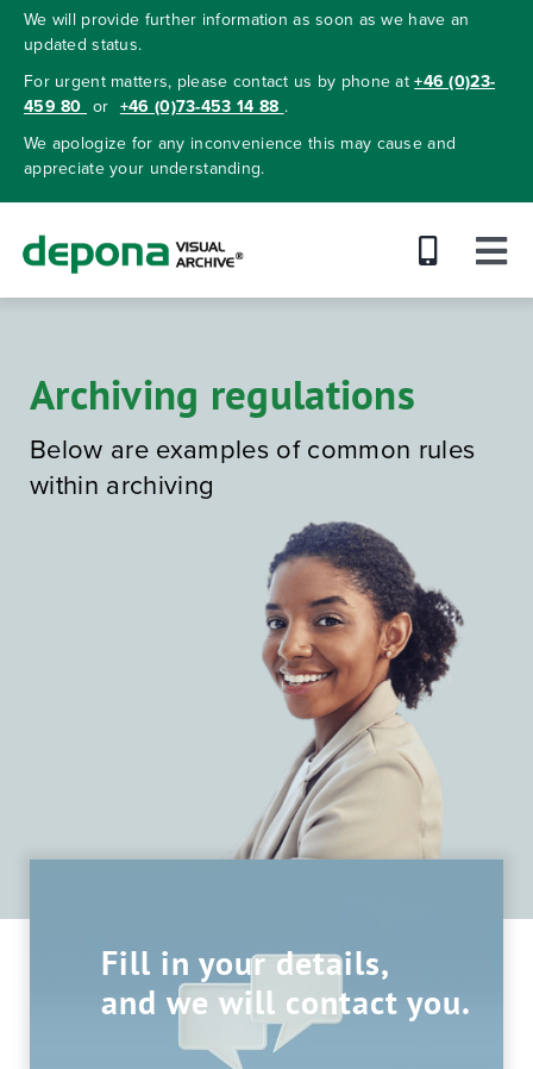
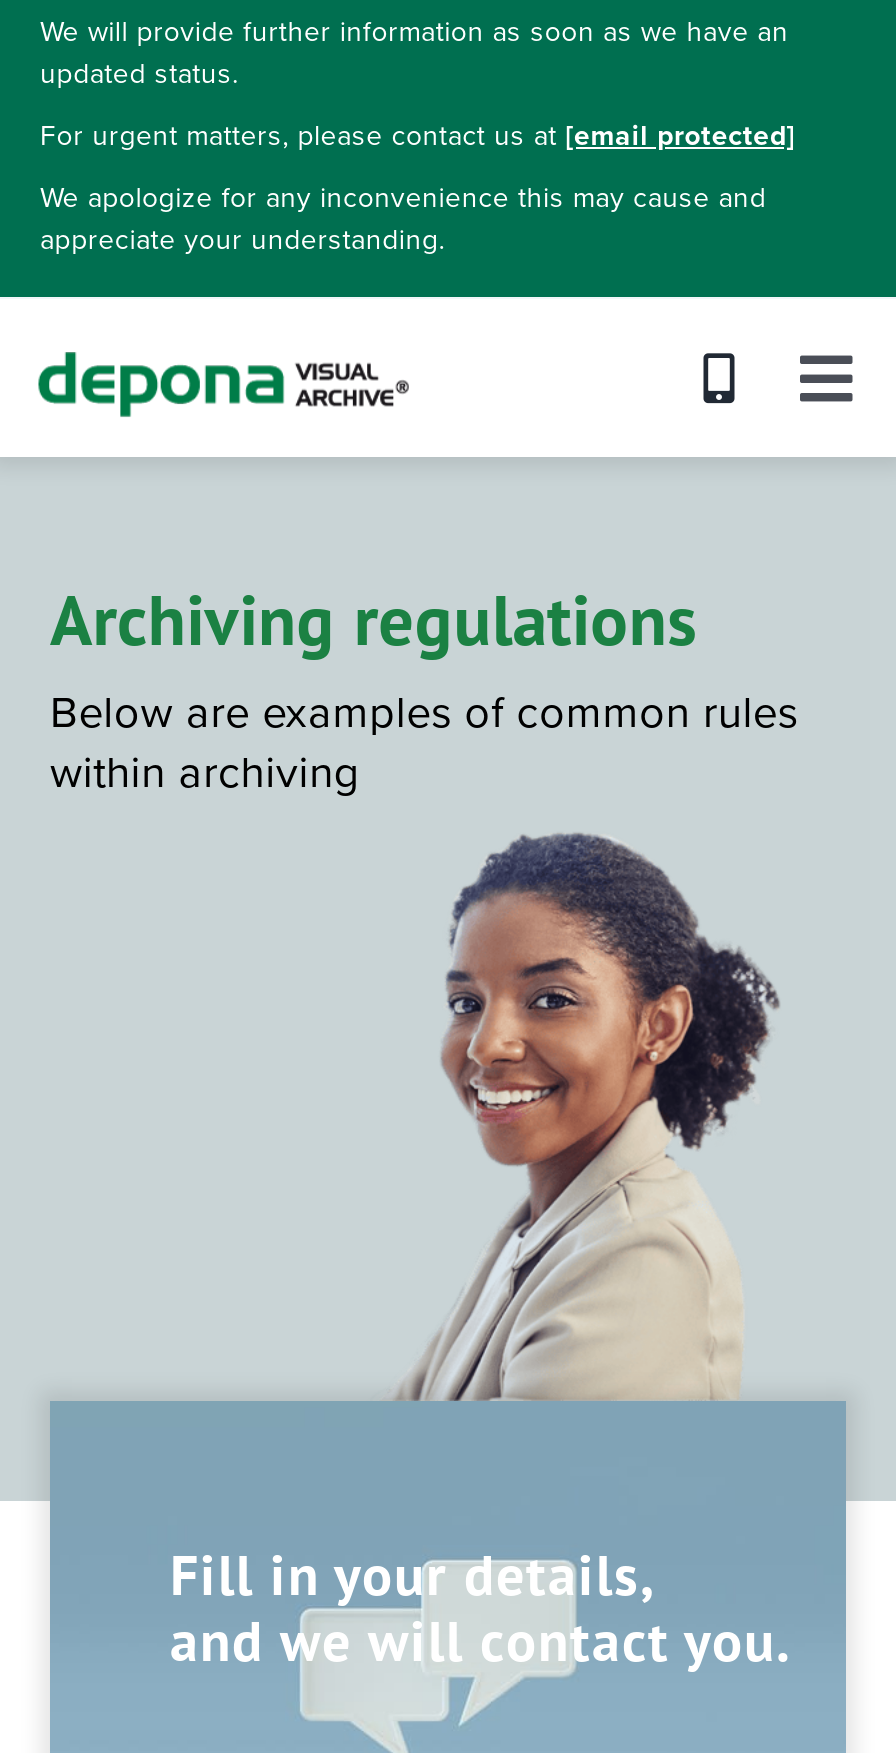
[24,69,495,118] For urgent matters, please contact us by phone at +46 (0)23- | 459 80 or +46 (0)73-453 14 88. -> [40,115,795,155] For urgent matters, please contact us at [email protected]

